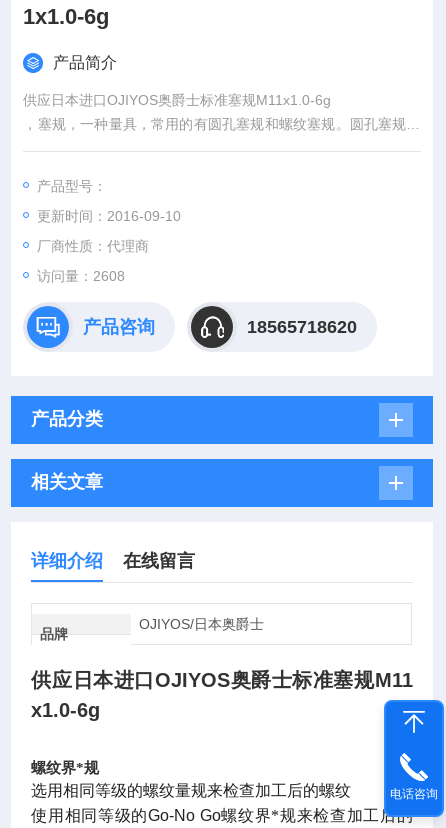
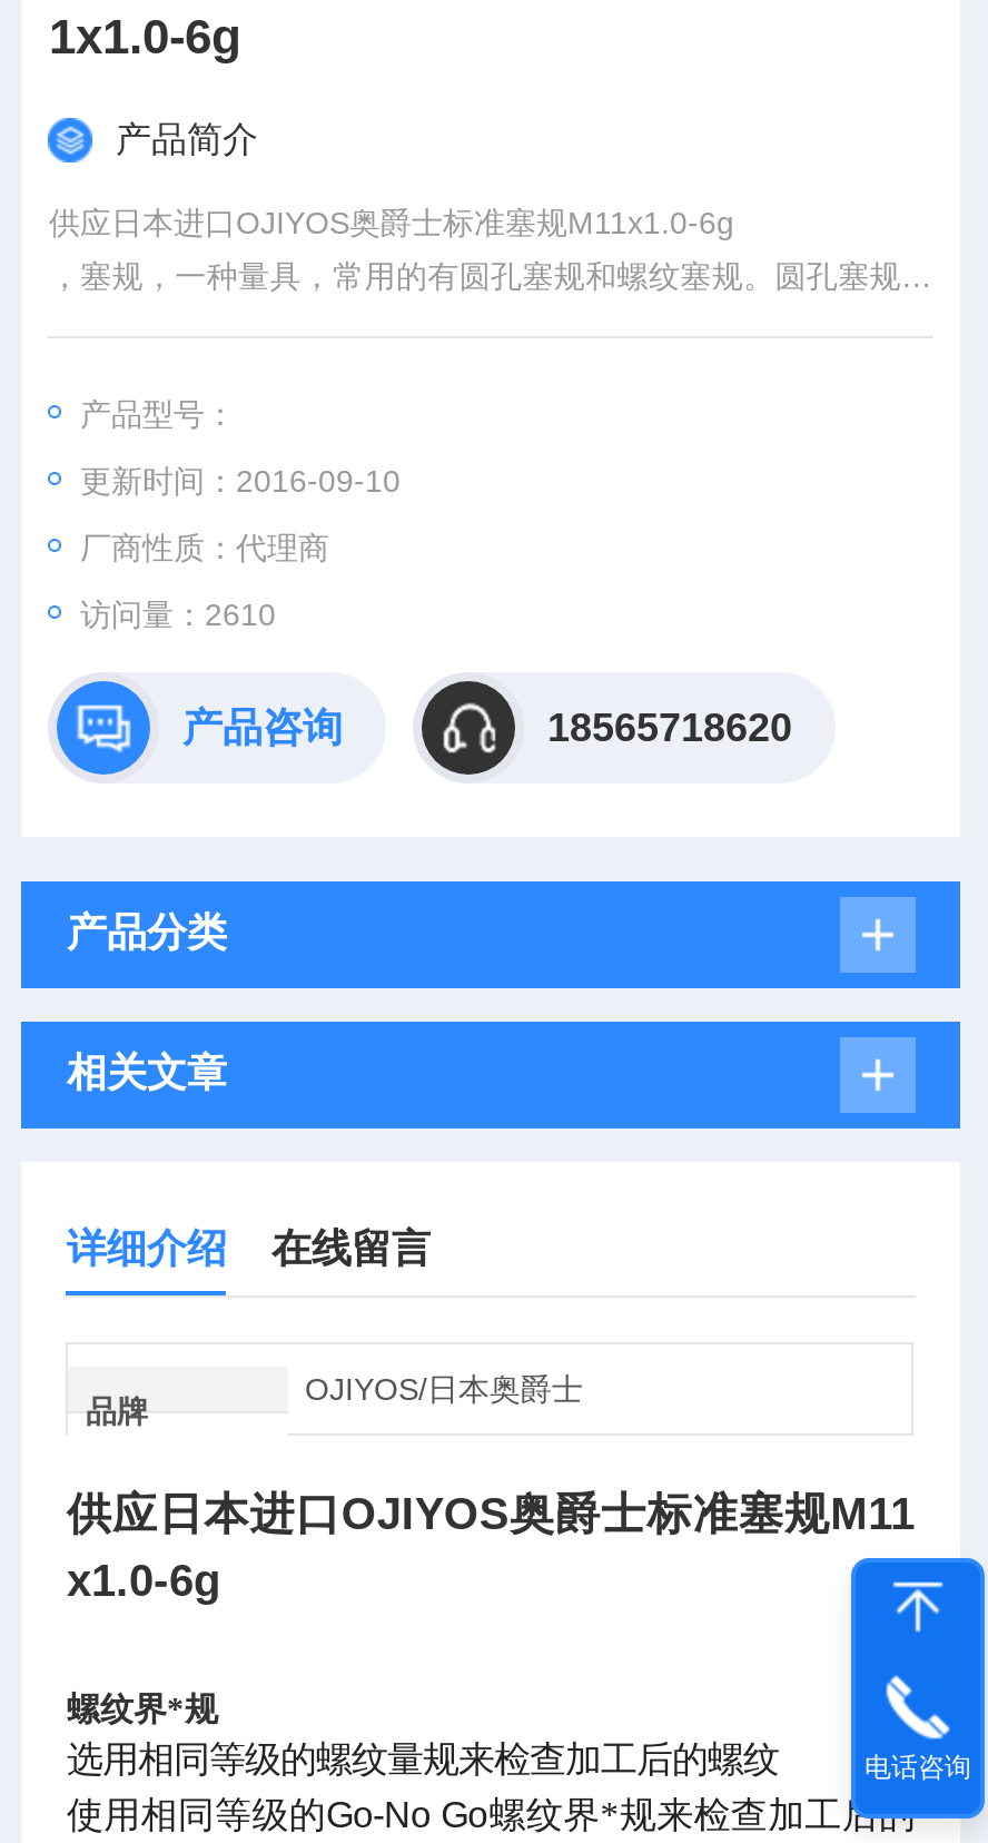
[37,268,125,284] 访问量：2608 -> [80,597,276,632] 访问量：2610

